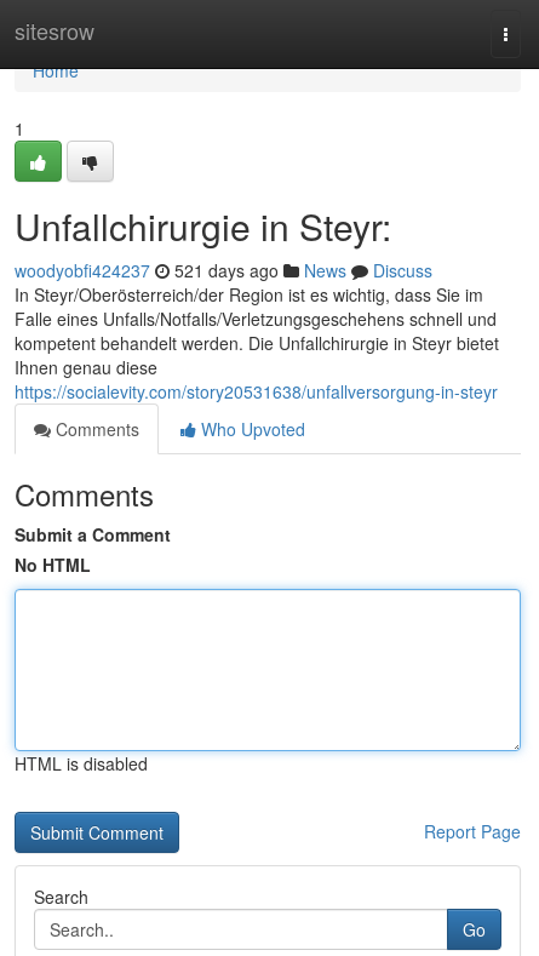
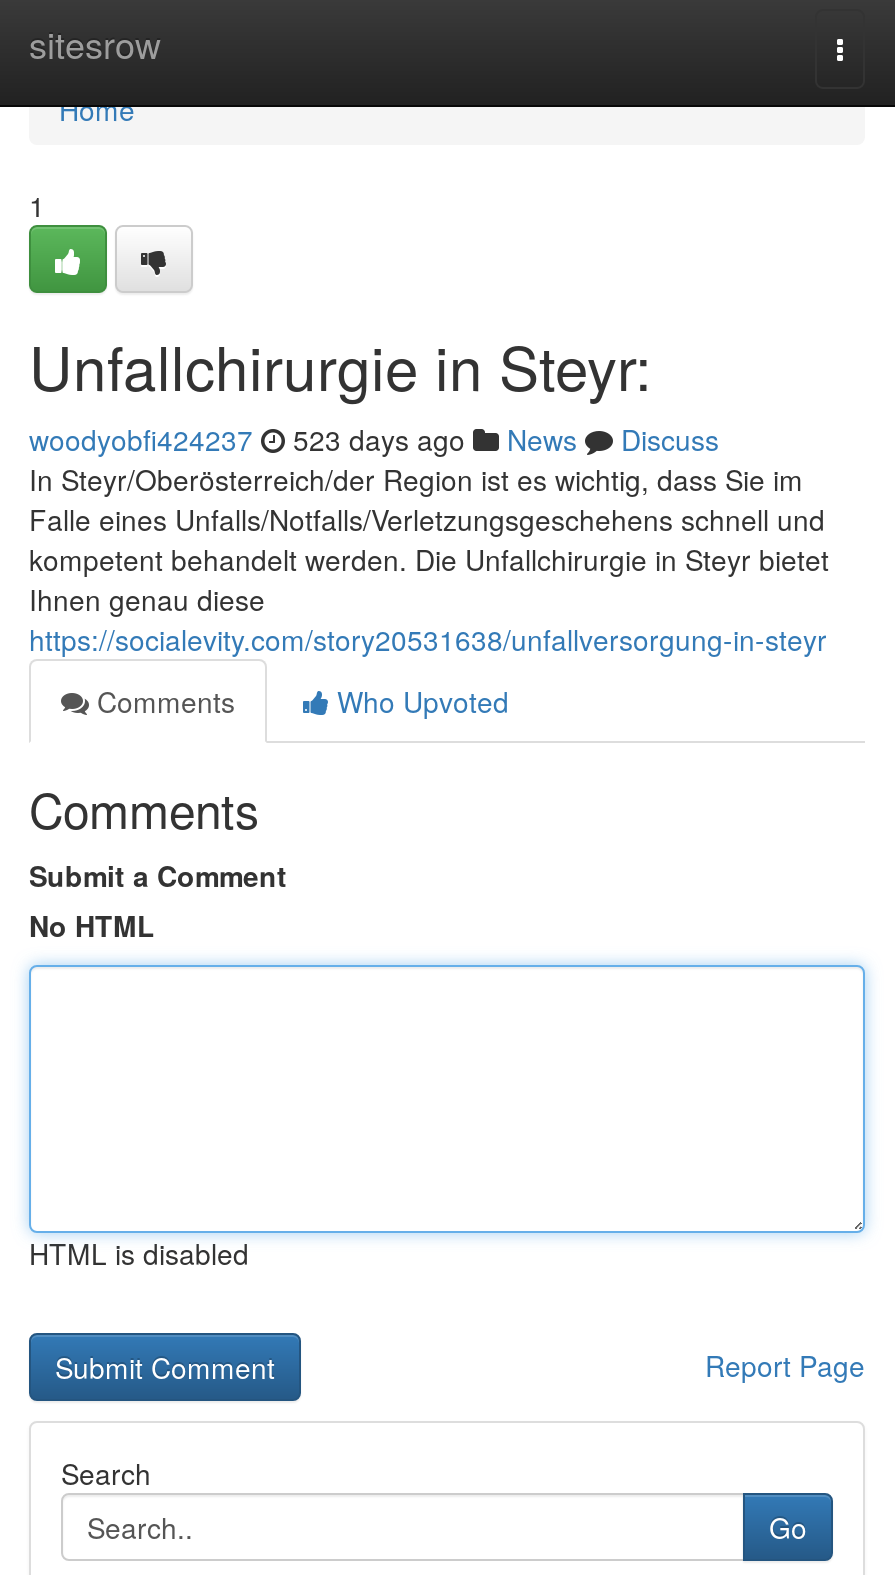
[15,258,432,282] woodyobfi424237 521 days ago News Discuss -> [29,419,719,459] woodyobfi424237 523 days ago News Discuss

